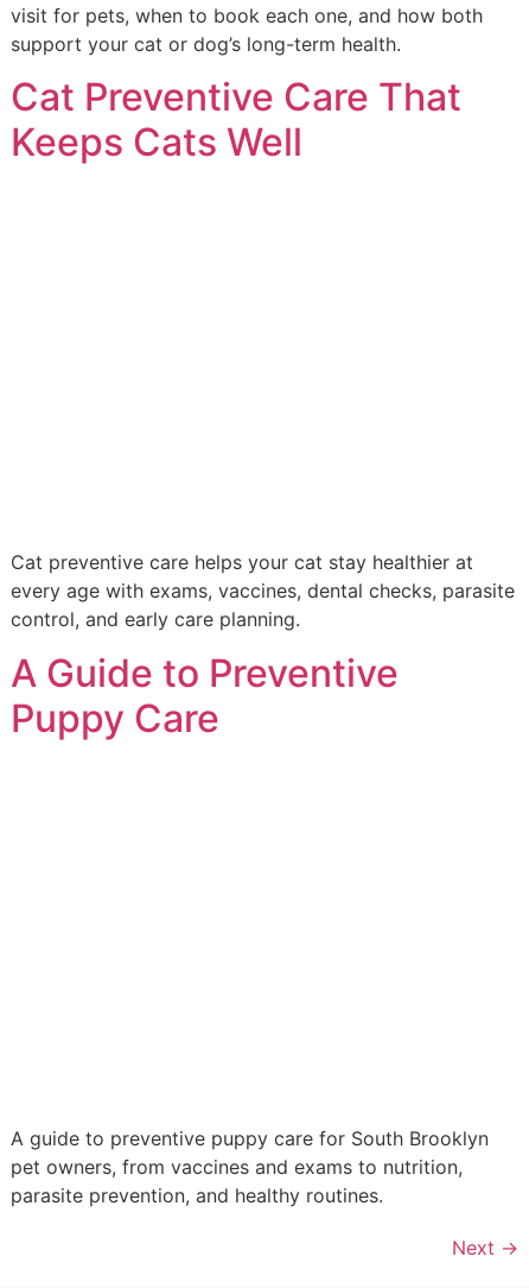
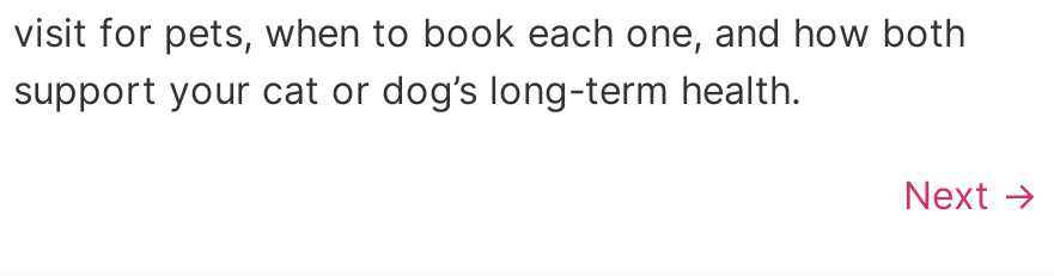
[11,74,461,166] Cat Preventive Care That | Keeps Cats Well -> none
[11,550,515,741] Cat preventive care helps your cat stay healthier at | every age with exams, vaccines, dental checks, parasite | control, and early care planning. | A Guide to Preventive | Puppy Care -> none
[11,1126,489,1207] A guide to preventive puppy care for South Brooklyn | pet owners, from vaccines and exams to nutrition, | parasite prevention, and healthy routines. -> none

